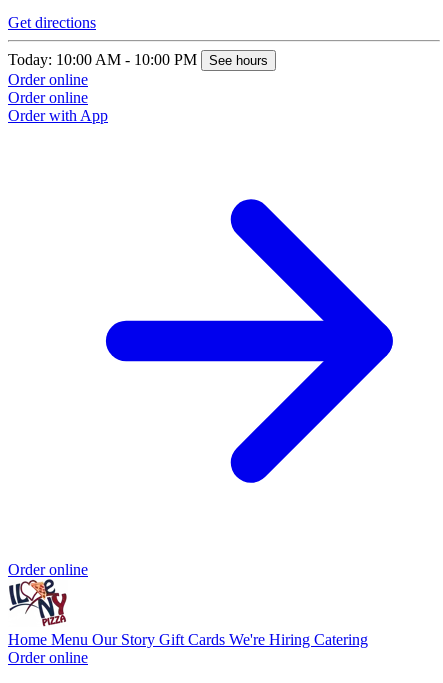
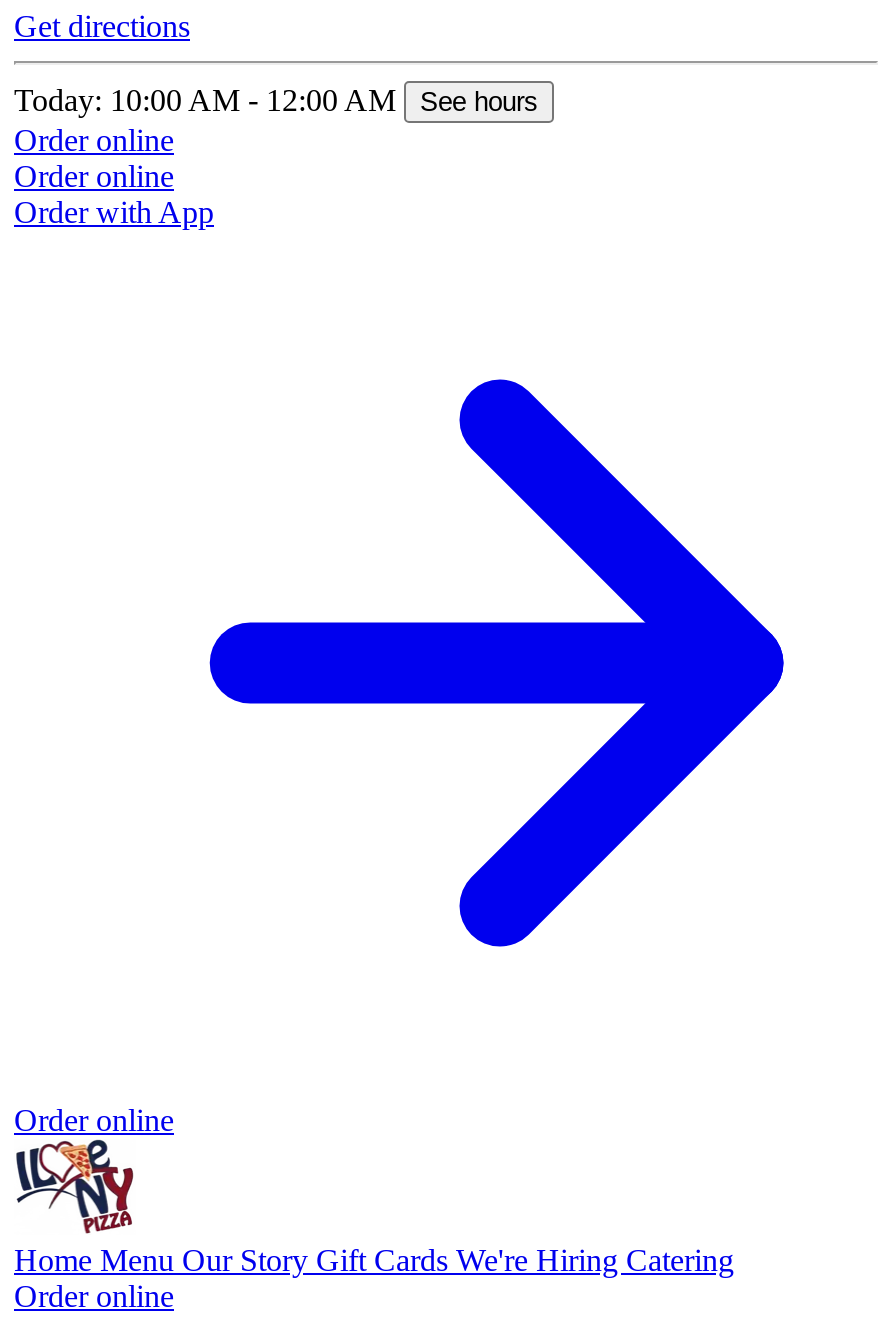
[8,51,268,68] Today: 10:00 AM - 10:00 PM See hours -> [14,83,538,117] Today: 10:00 AM - 12:00 AM See hours

